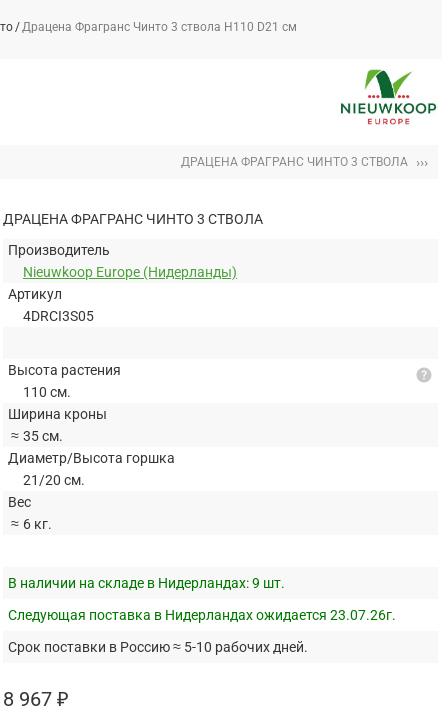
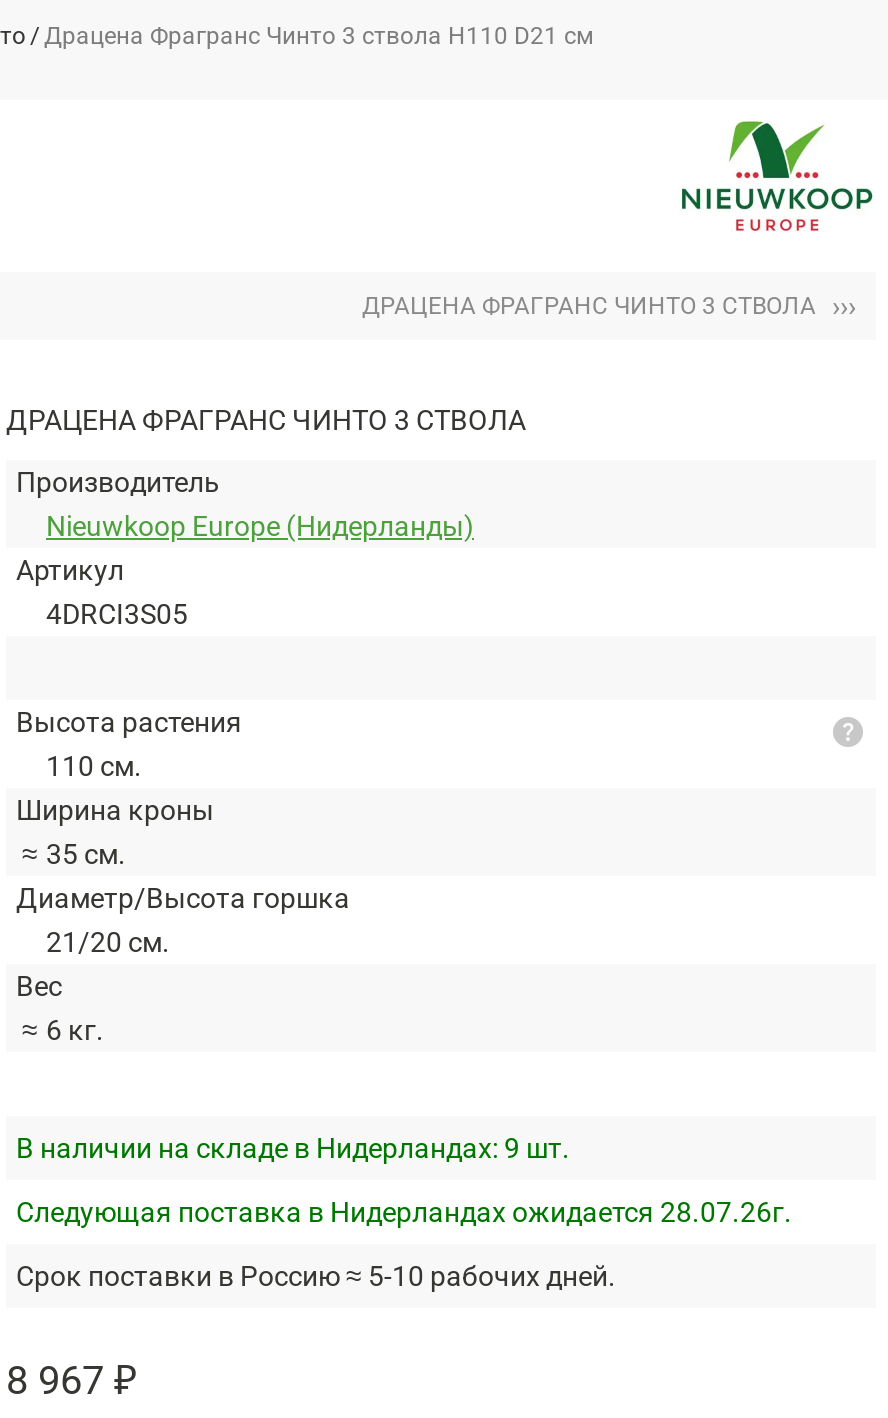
[8,607,396,623] Следующая поставка в Нидерландах ожидается 23.07.26г. -> [16,1196,792,1228] Следующая поставка в Нидерландах ожидается 28.07.26г.

